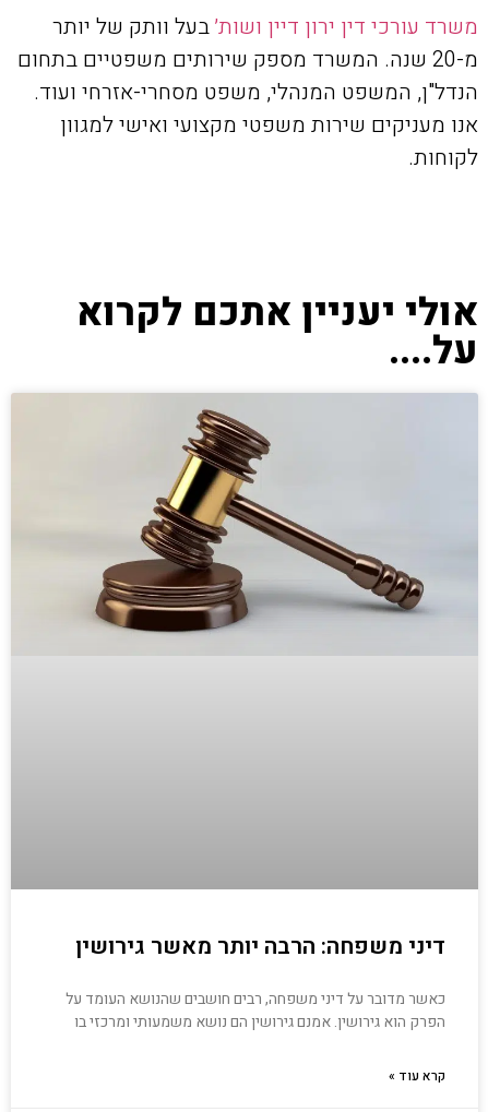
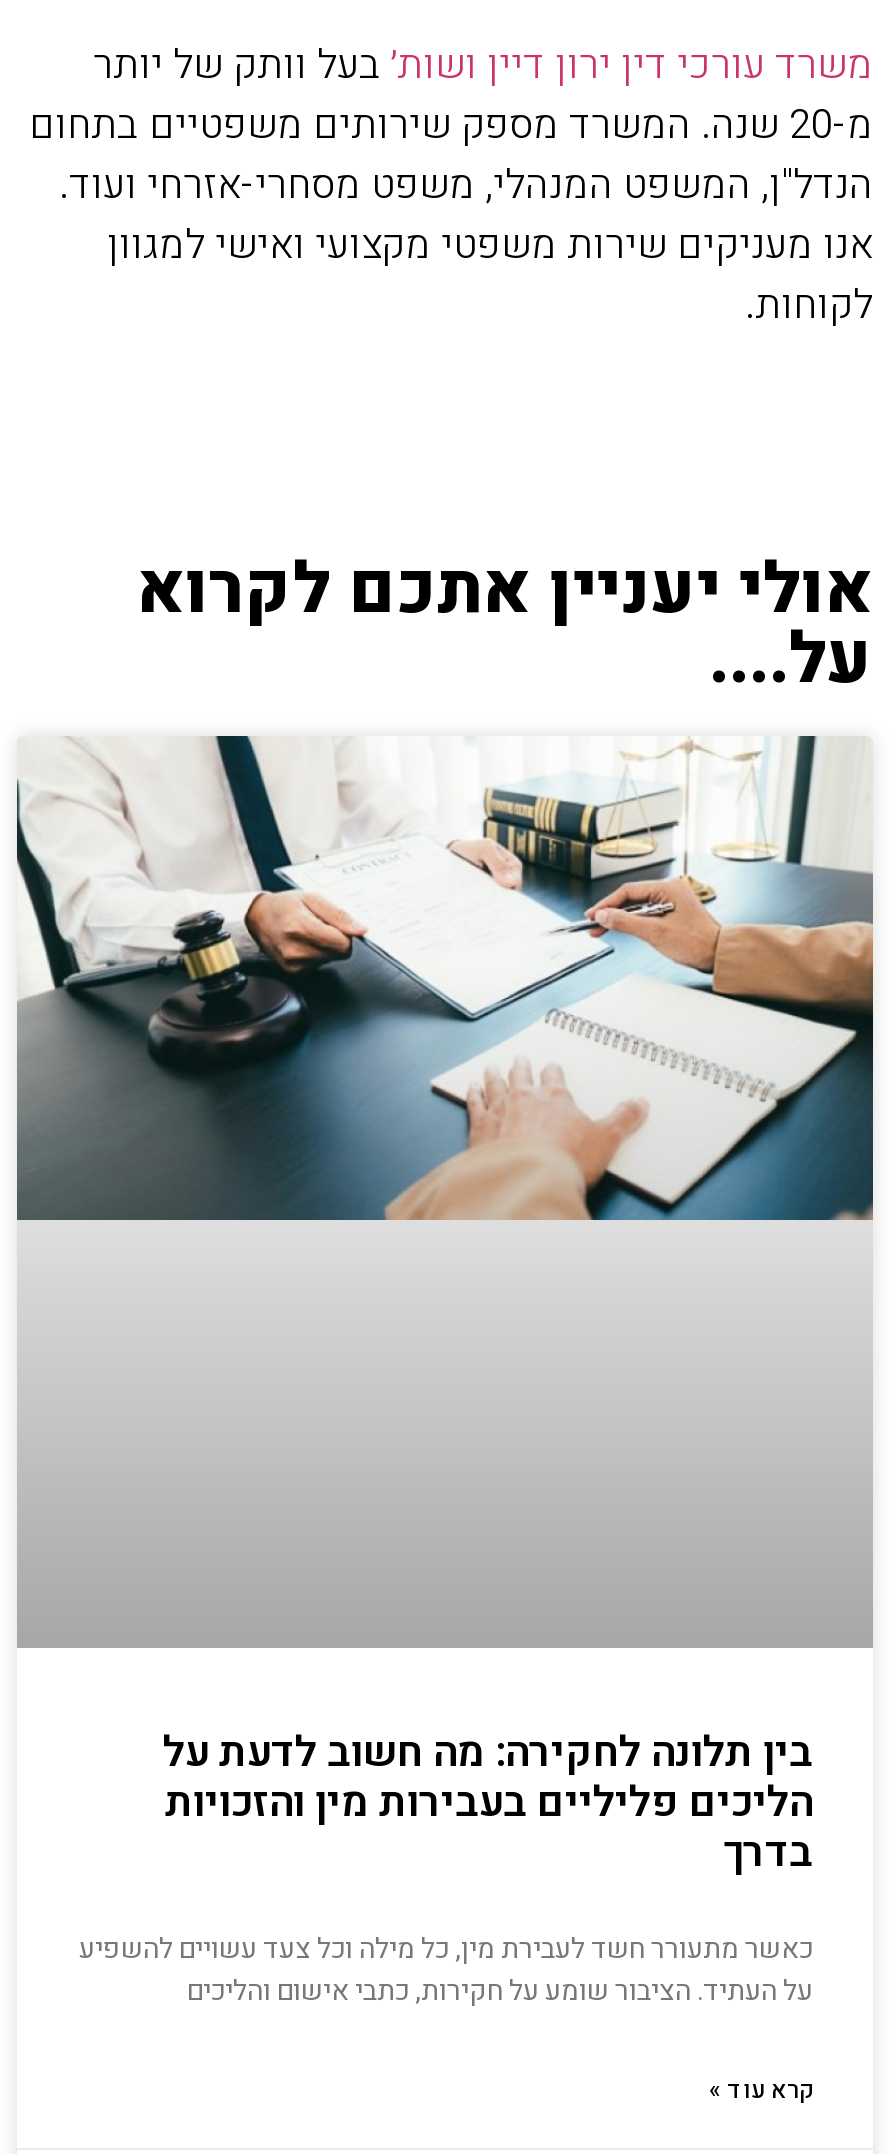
[11,393,478,634] [image] -> [15,734,875,1222] [image]
[75,930,445,964] דיני משפחה: הרבה יותר מאשר גירושין -> [163,1721,813,1883] בין תלונה לחקירה: מה חשוב לדעת על | הליכים פליליים בעבירות מין והזכויות | בדרך
[66,988,445,1034] כאשר מדובר על דיני משפחה, רבים חושבים שהנושא העומד על | הפרק הוא גירושין. אמנם גירושין הם נושא משמעותי ומרכזי בו -> [79,1927,813,2011] כאשר מתעורר חשד לעבירת מין, כל מילה וכל צעד עשויים להשפיע | על העתיד. הציבור שומע על חקירות, כתבי אישום והליכים

